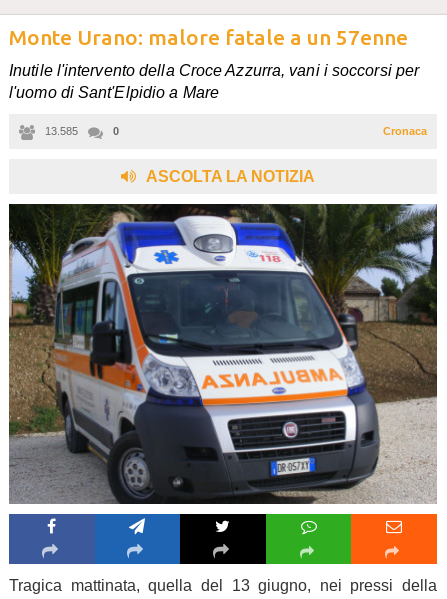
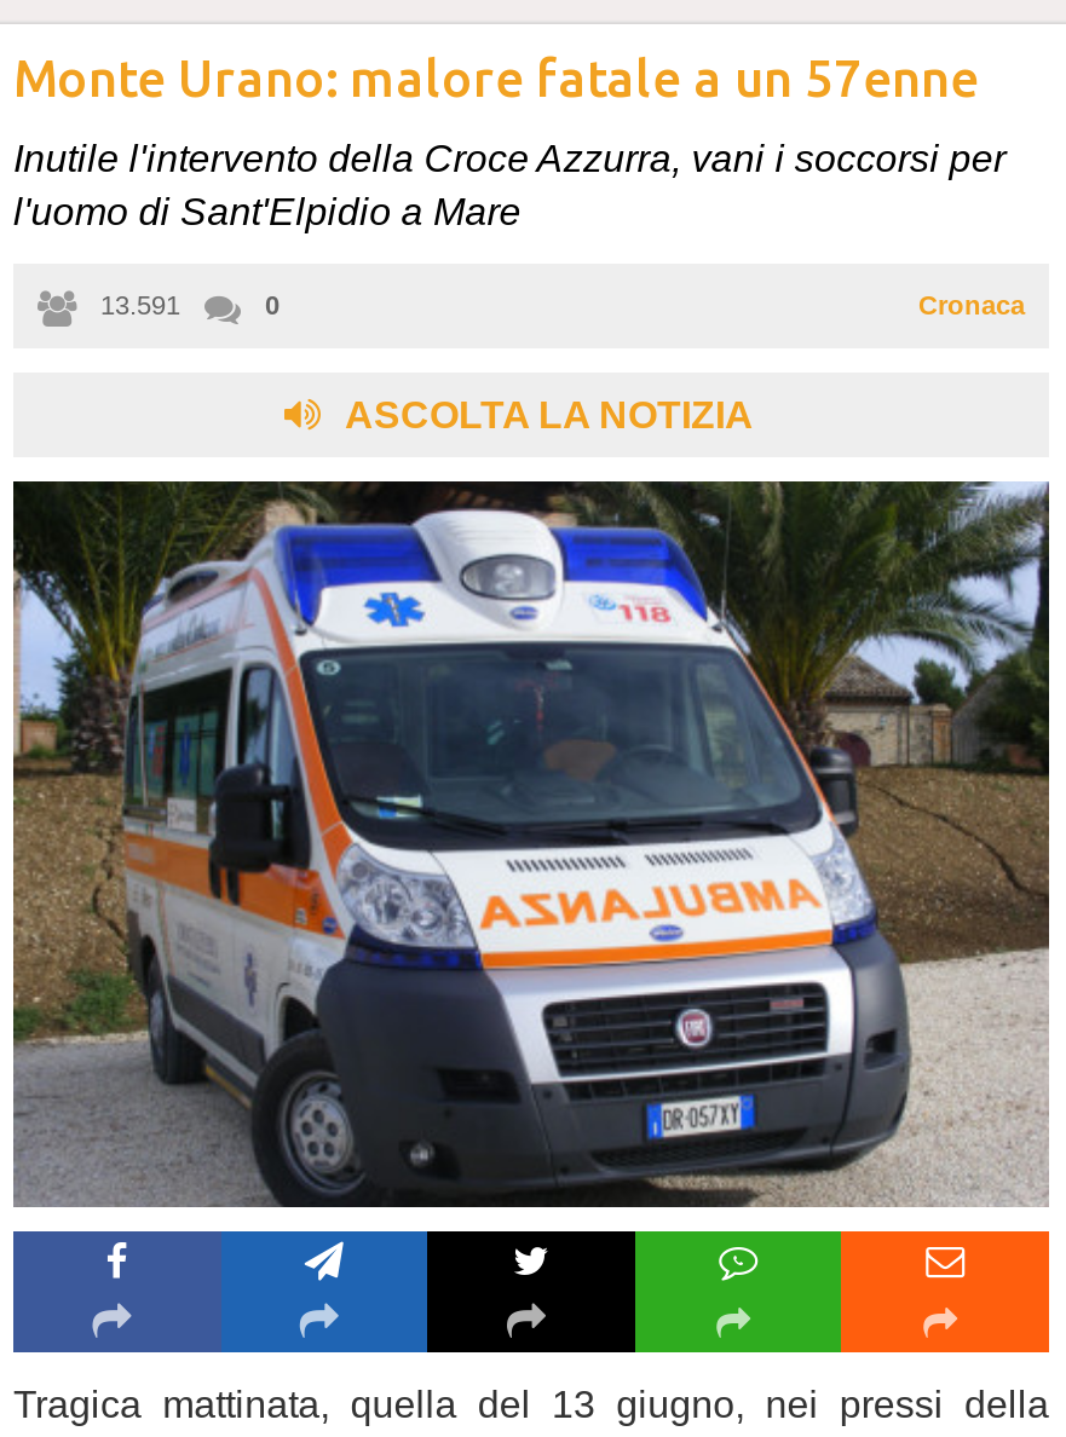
[45,125,78,137] 13.585 -> [100,290,180,319] 13.591

